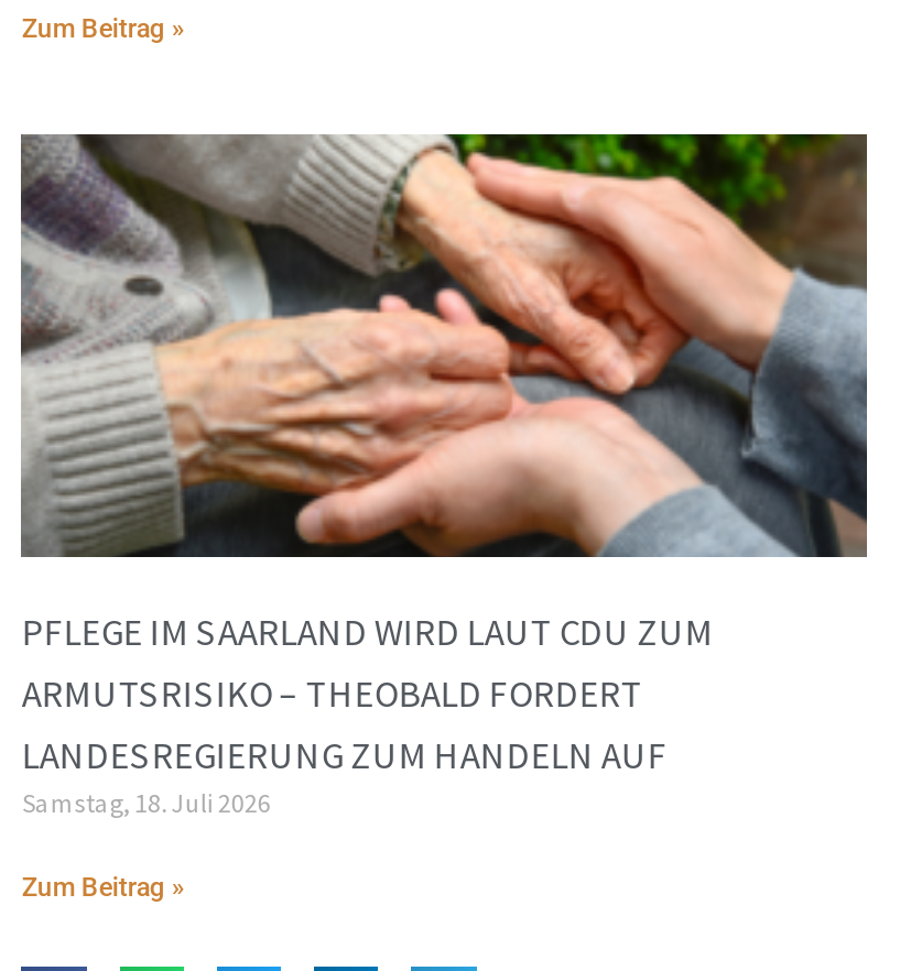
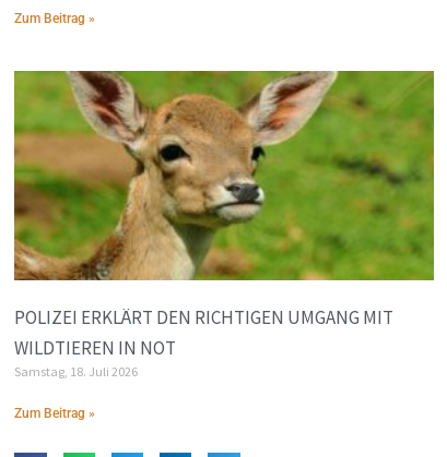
[19,132,869,779] [image] | PFLEGE IM SAARLAND WIRD LAUT CDU ZUM | ARMUTSRISIKO – THEOBALD FORDERT | LANDESREGIERUNG ZUM HANDELN AUF -> [14,70,435,360] [image] | POLIZEI ERKLÄRT DEN RICHTIGEN UMGANG MIT | WILDTIEREN IN NOT

